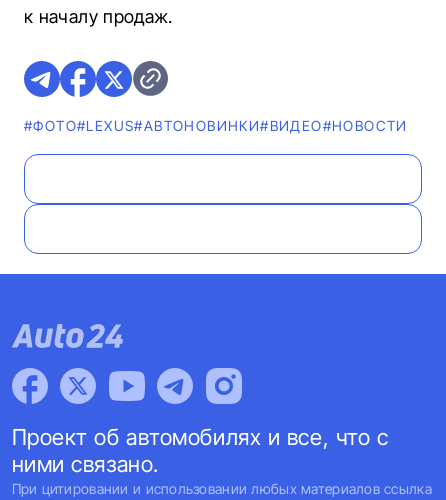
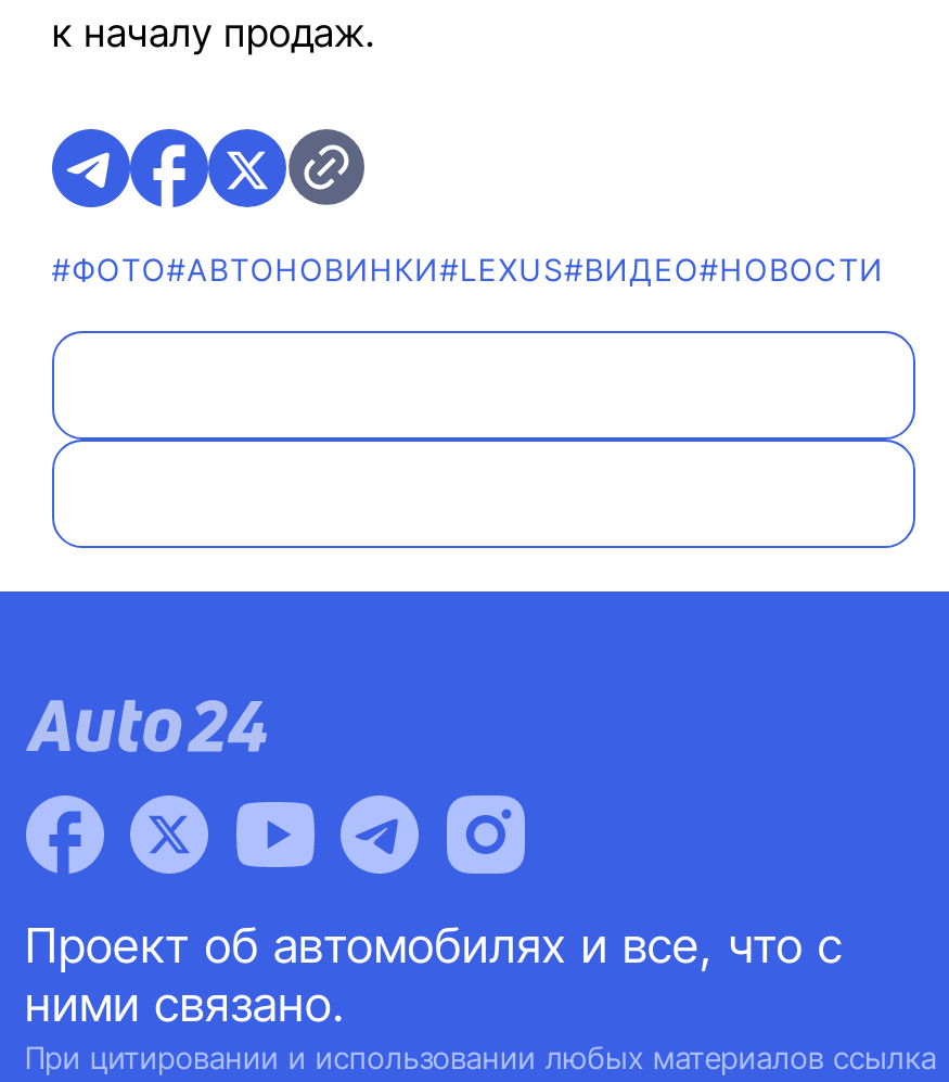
[24,117,408,134] #ФОТО#LEXUS#AВТОНОВИНКИ#ВИДЕО#НОВОСТИ -> [52,251,885,288] #ФОТО#AВТОНОВИНКИ#LEXUS#ВИДЕО#НОВОСТИ

